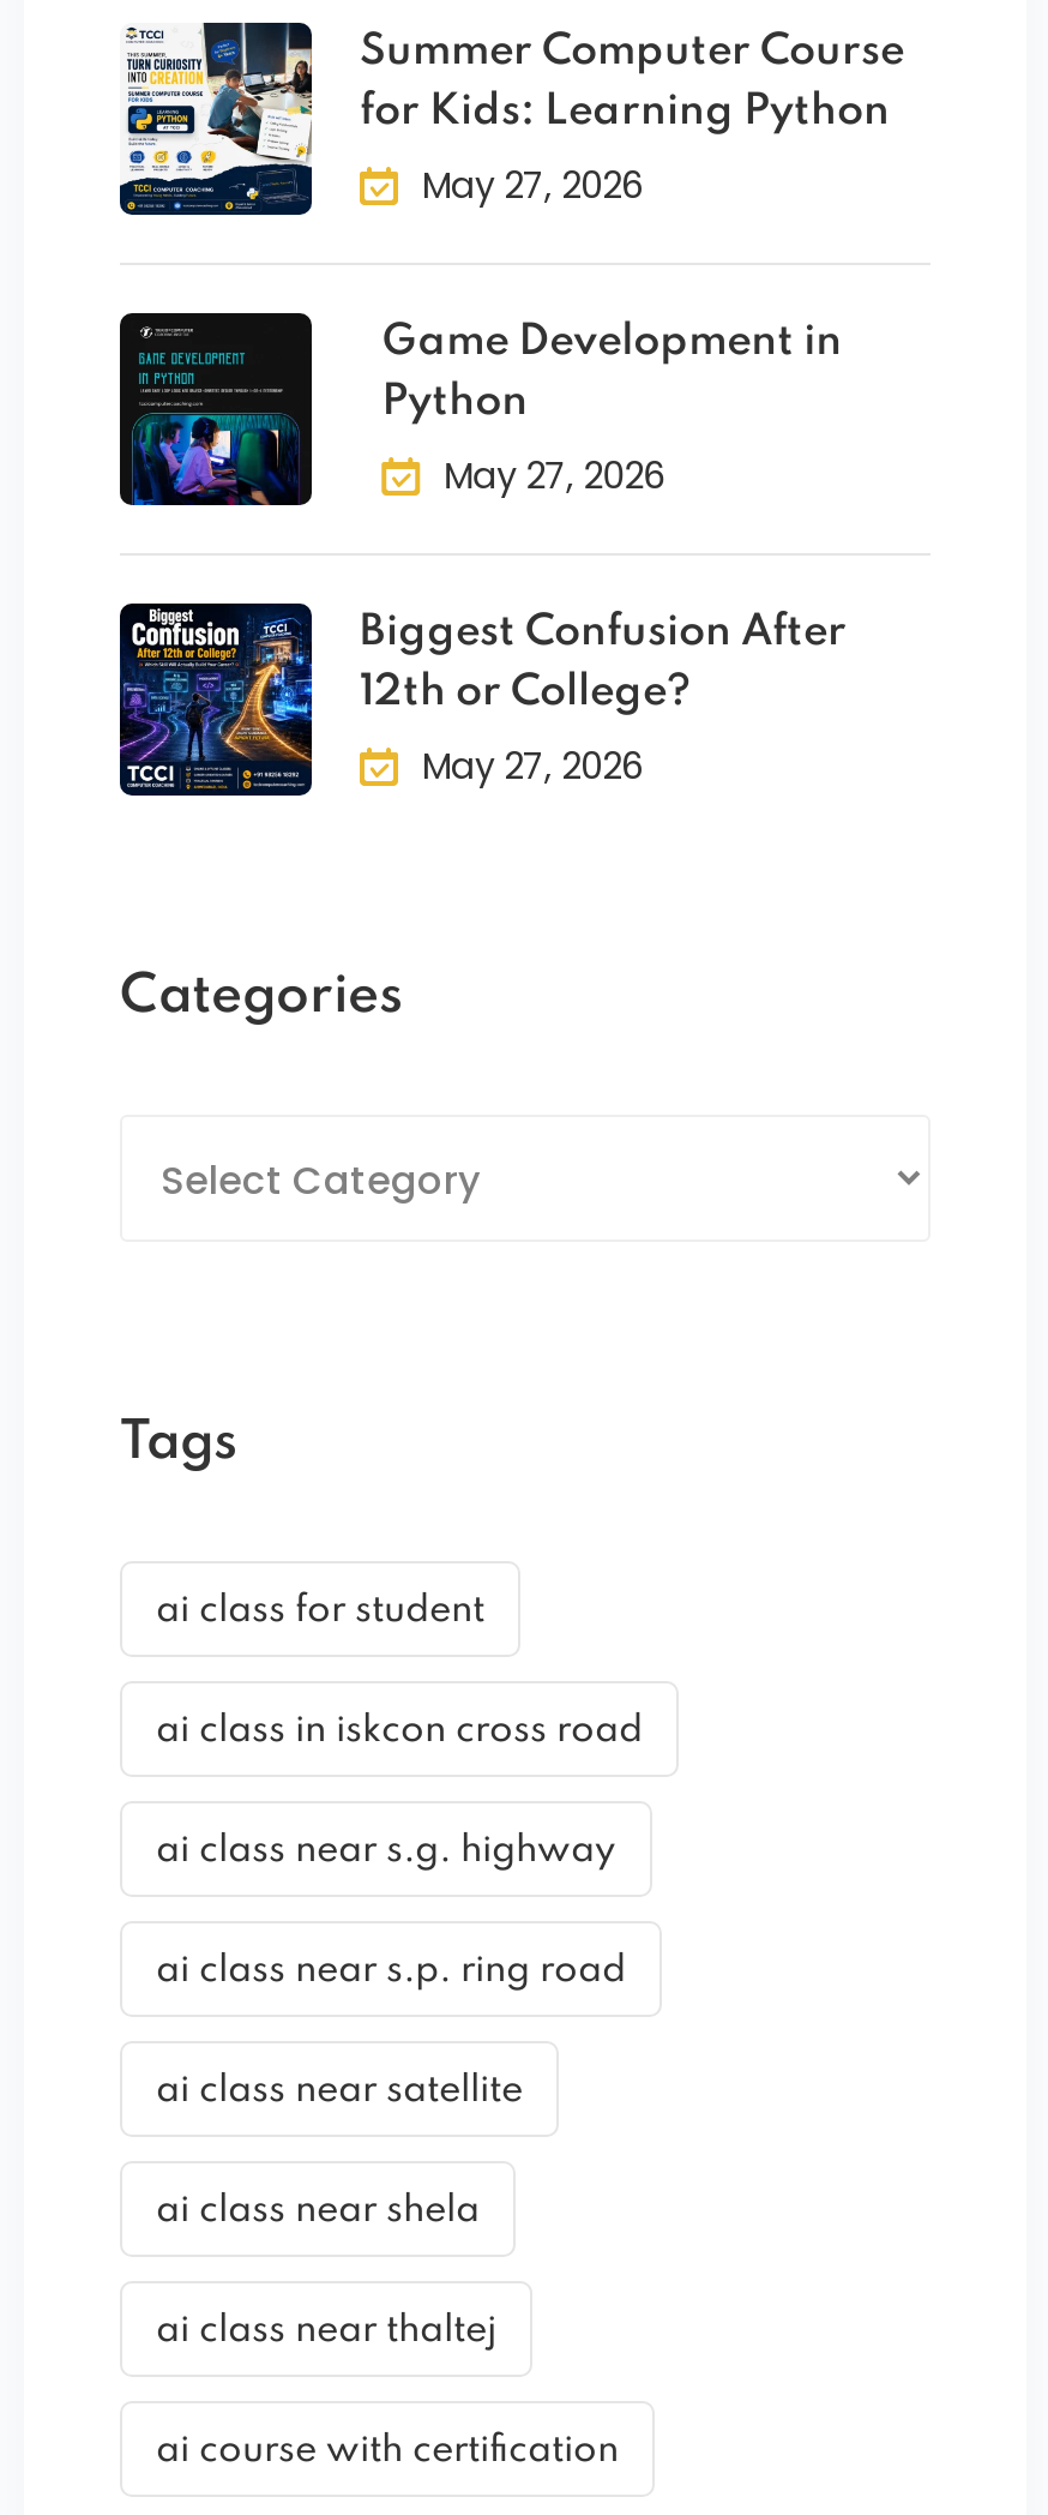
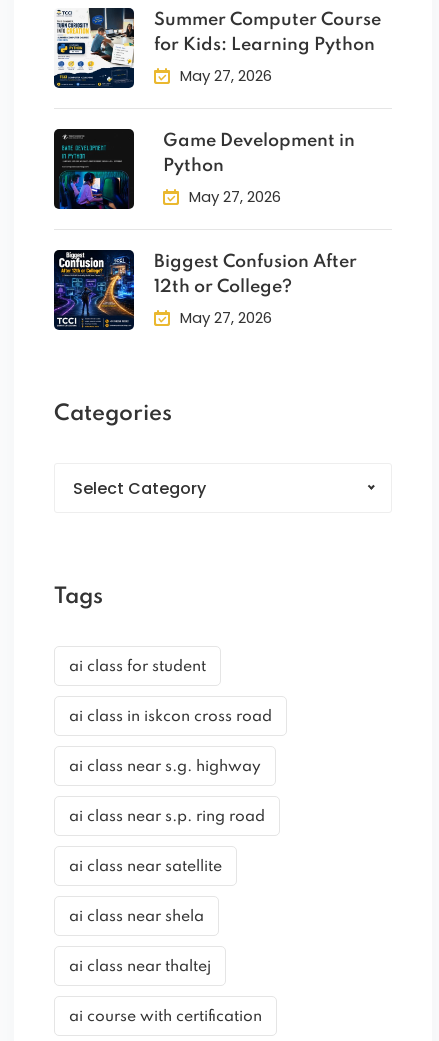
none -> [73,477,206,500] Select Category

